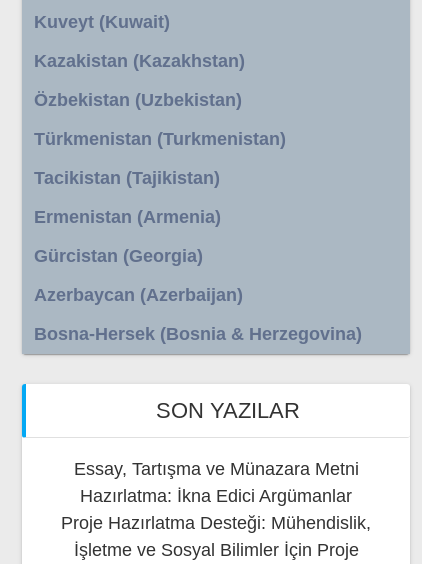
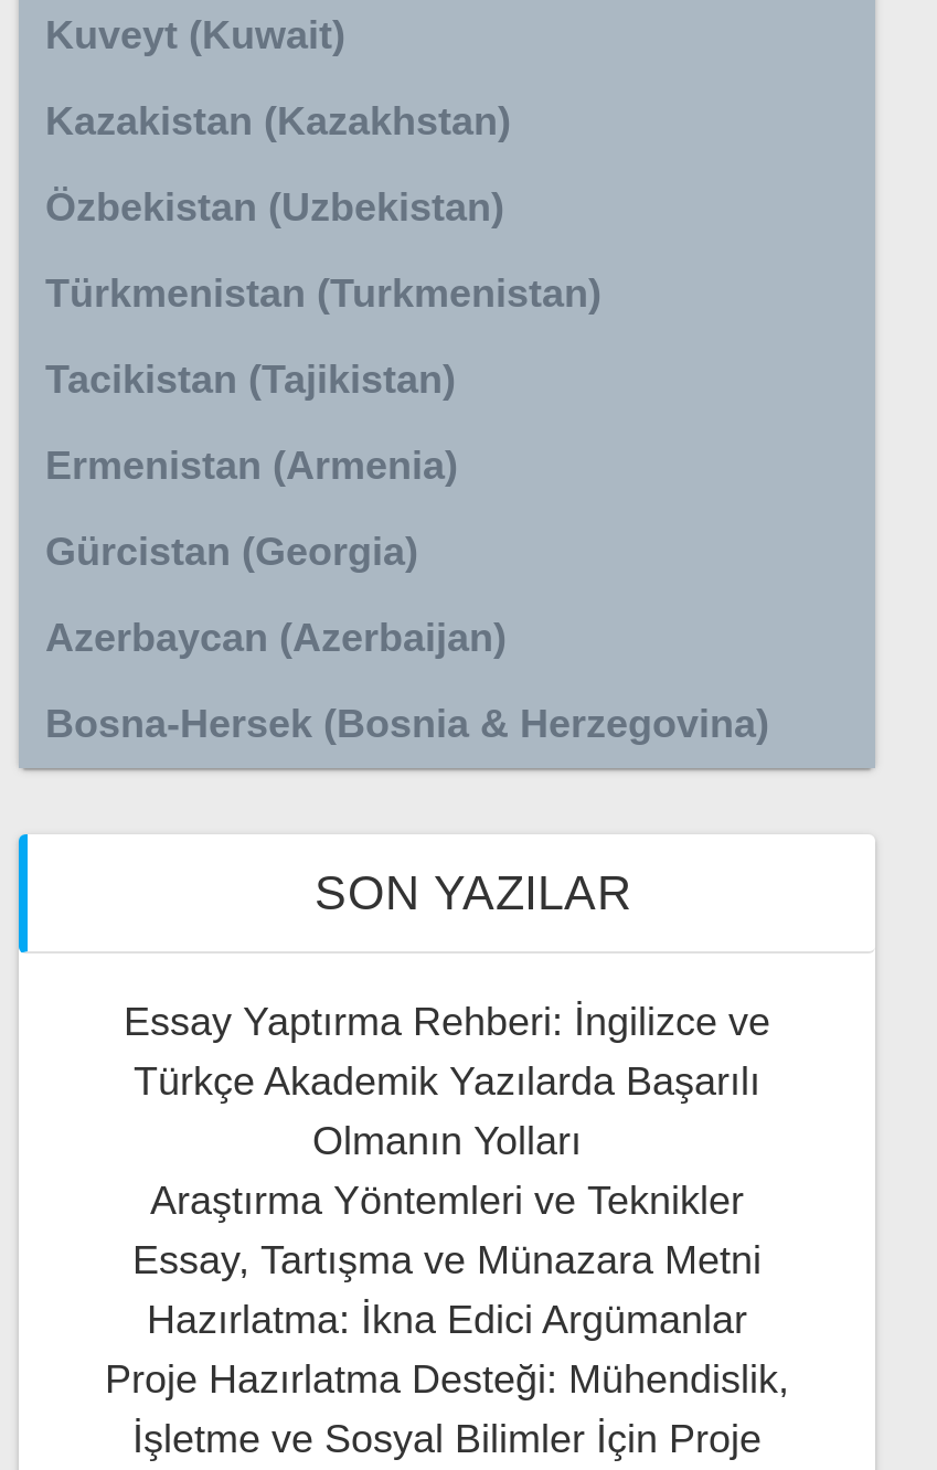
none -> [124,1000,770,1223] Essay Yaptırma Rehberi: İngilizce ve | Türkçe Akademik Yazılarda Başarılı | Olmanın Yolları | Araştırma Yöntemleri ve Teknikler

